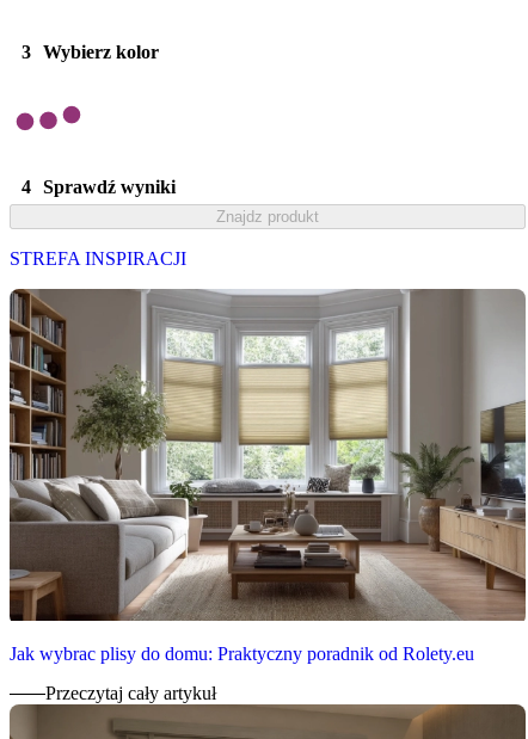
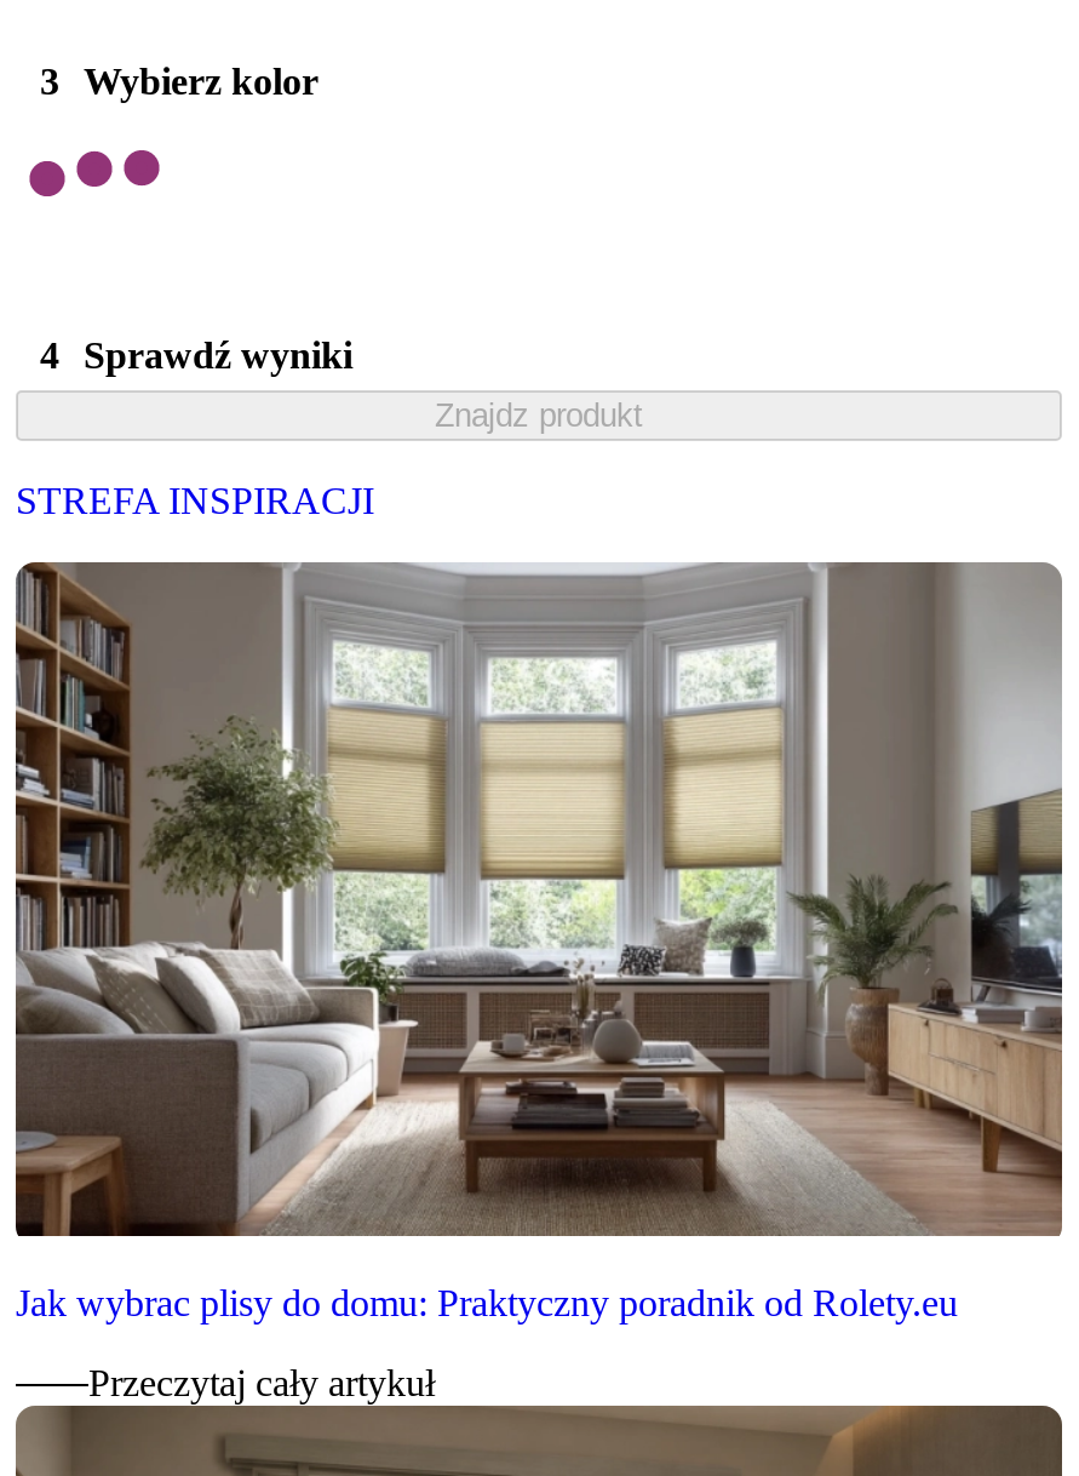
[16,86,81,131] [image] -> [28,148,161,240] [image]

